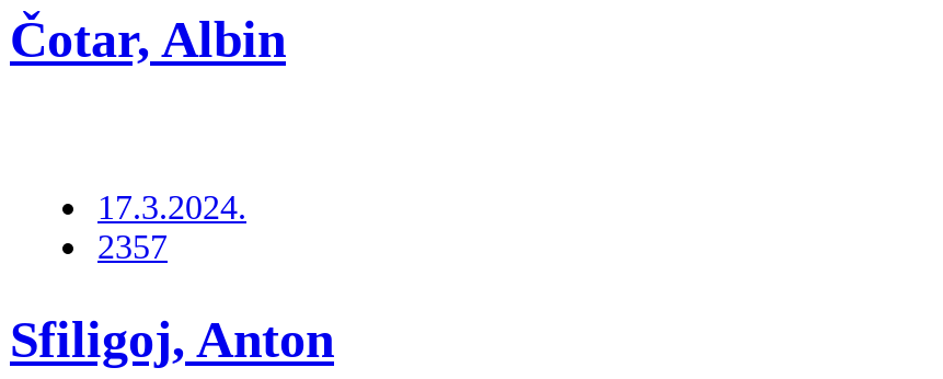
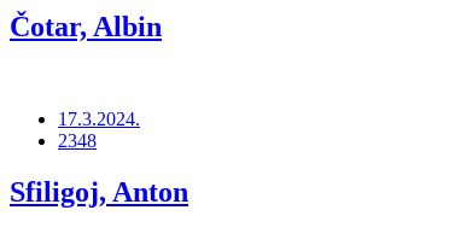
[97,229,168,266] 2357 -> [58,131,97,151] 2348

